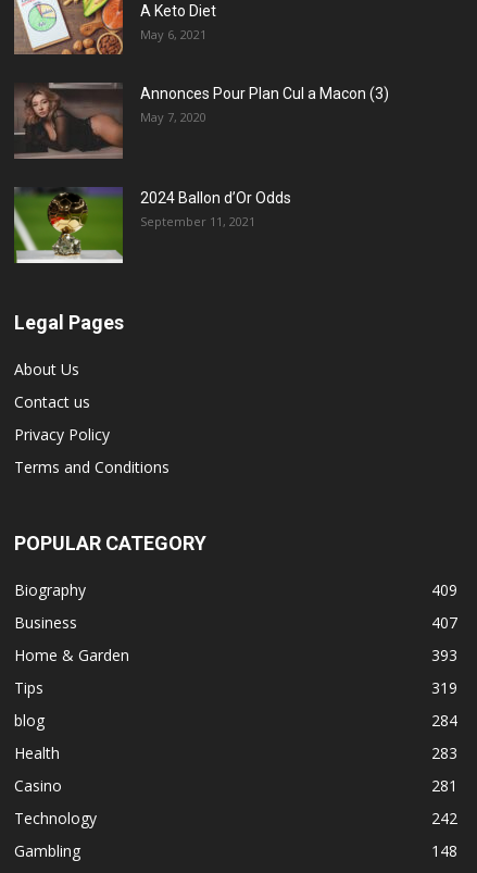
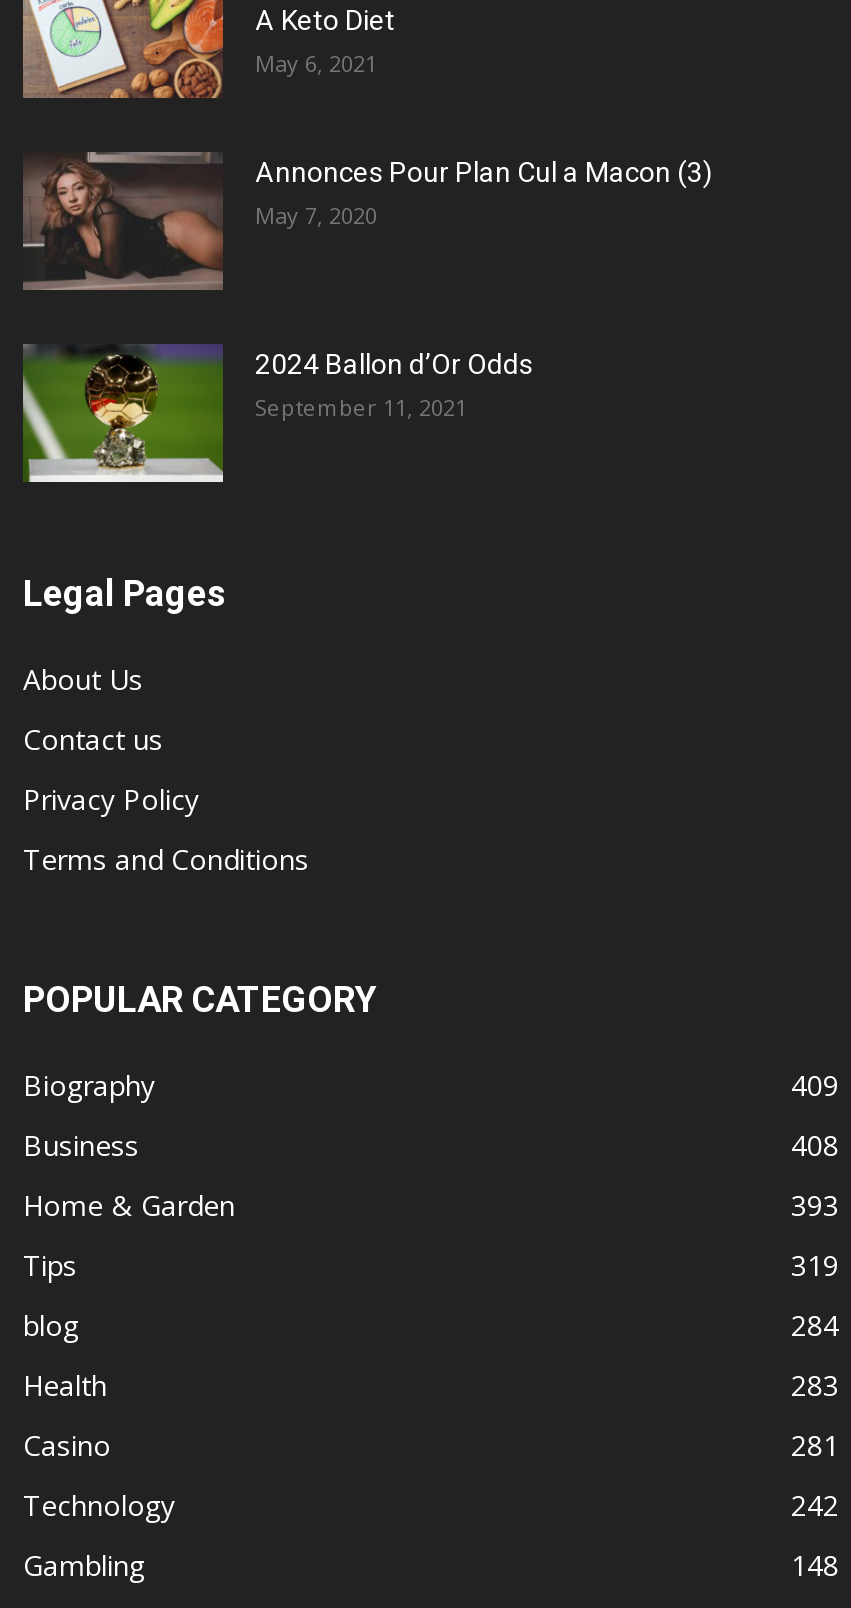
[431,613,457,633] 407 -> [791,1127,839,1165] 408

